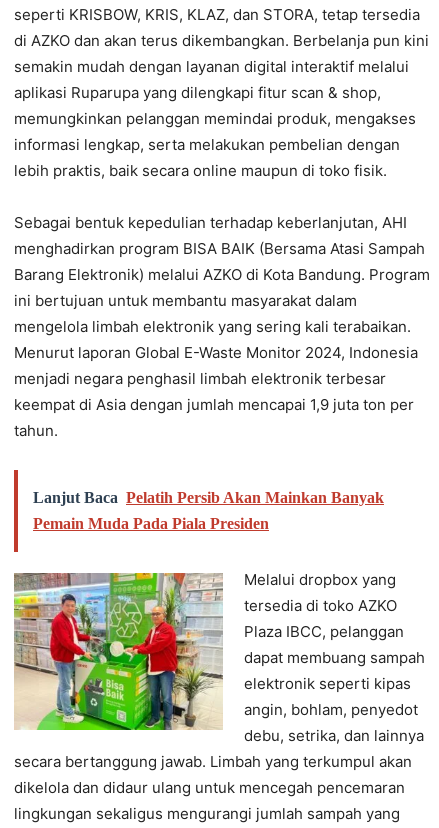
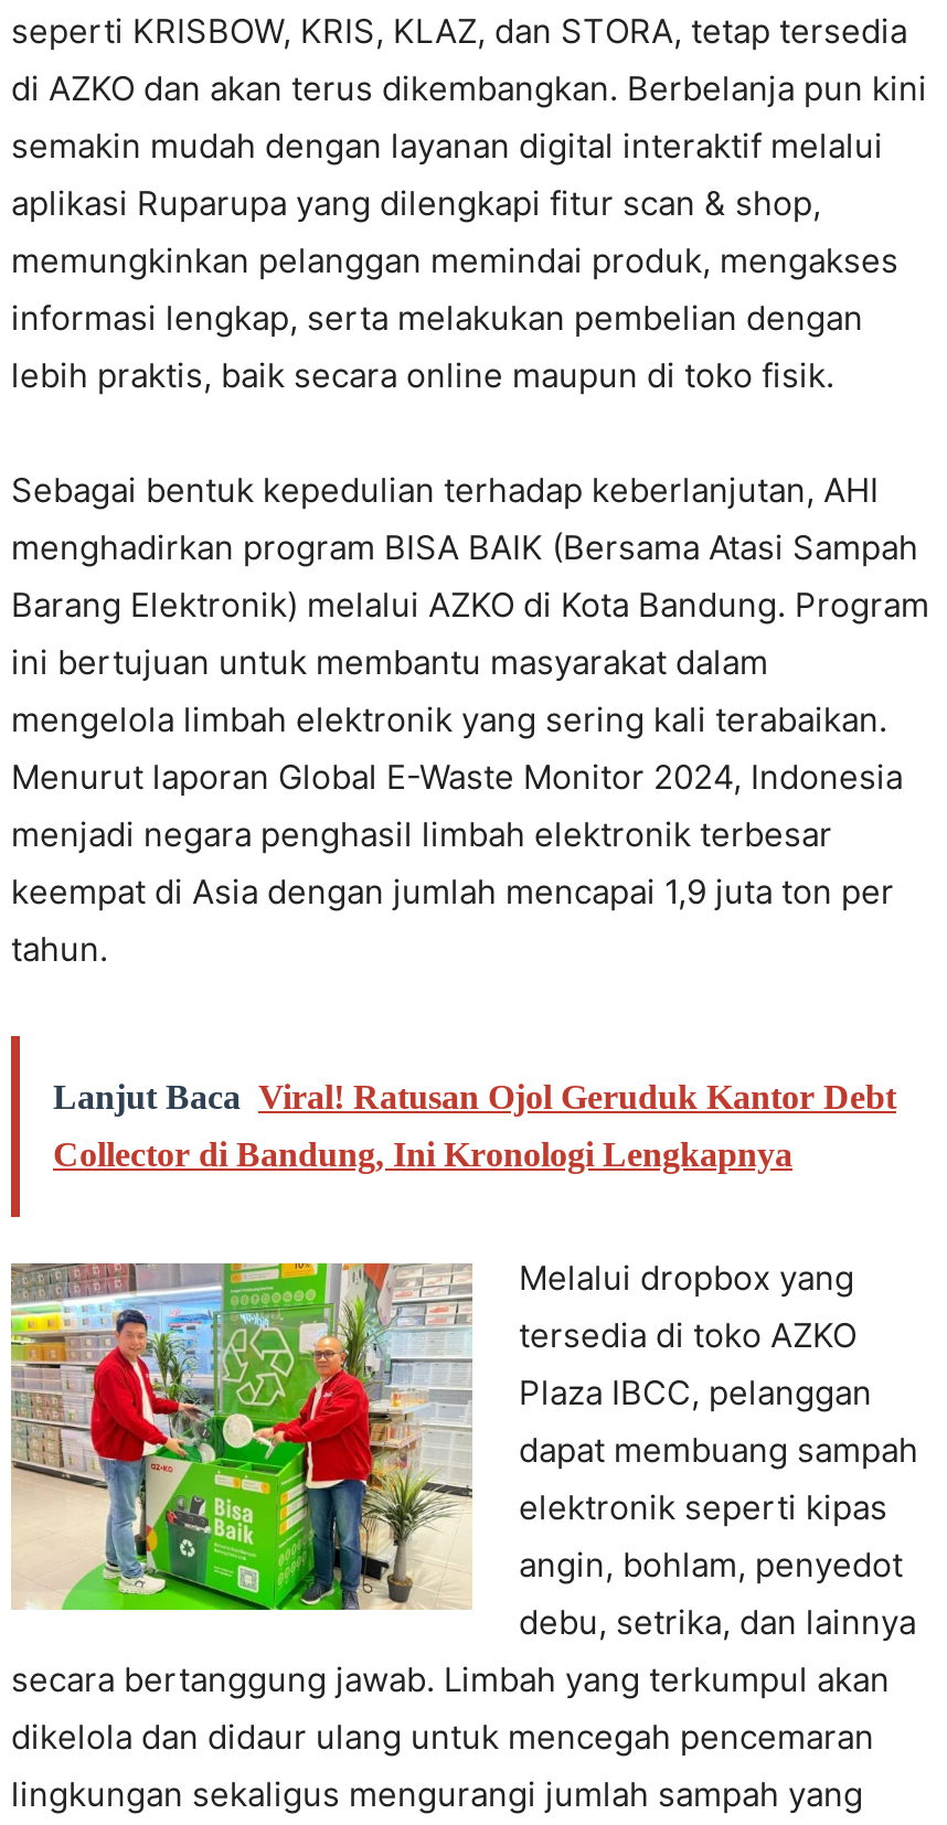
[33,489,384,506] Lanjut Baca Pelatih Persib Akan Mainkan Banyak -> [53,1078,896,1116] Lanjut Baca Viral! Ratusan Ojol Geruduk Kantor Debt
[33,515,269,532] Pemain Muda Pada Piala Presiden -> [53,1136,792,1173] Collector di Bandung, Ini Kronologi Lengkapnya

